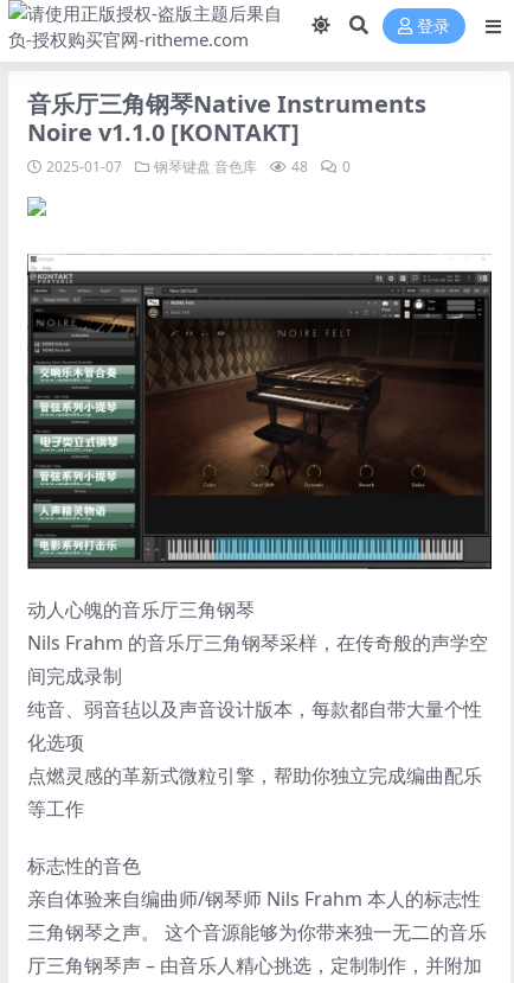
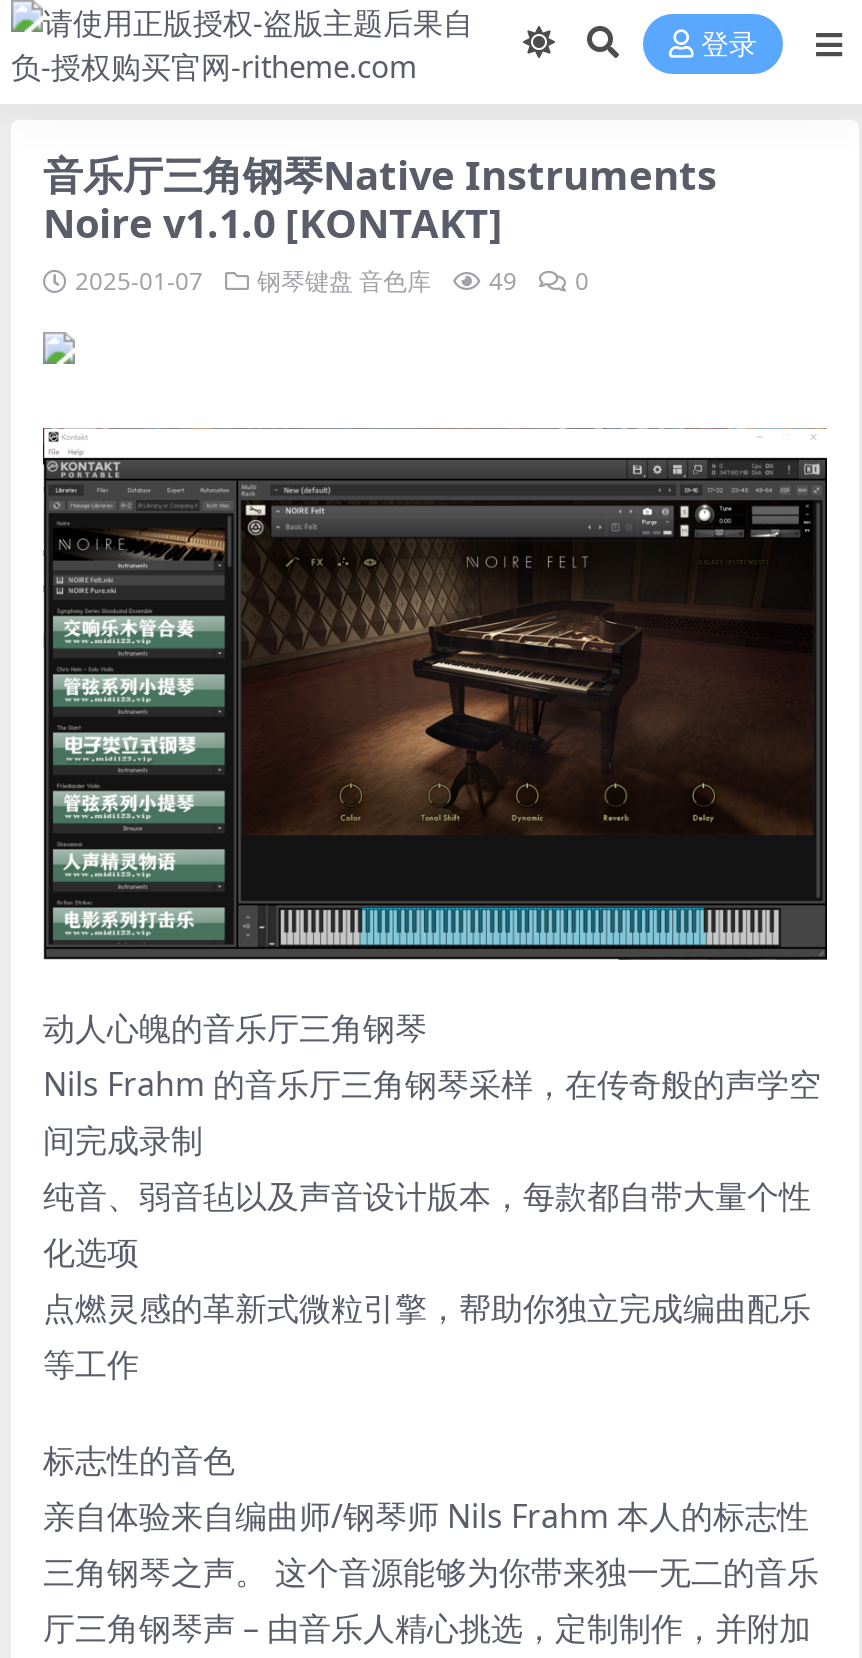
[46,157,351,177] 2025-01-07 钢琴键盘 音色库 48 0 -> [75,264,589,298] 2025-01-07 钢琴键盘 音色库 49 0

